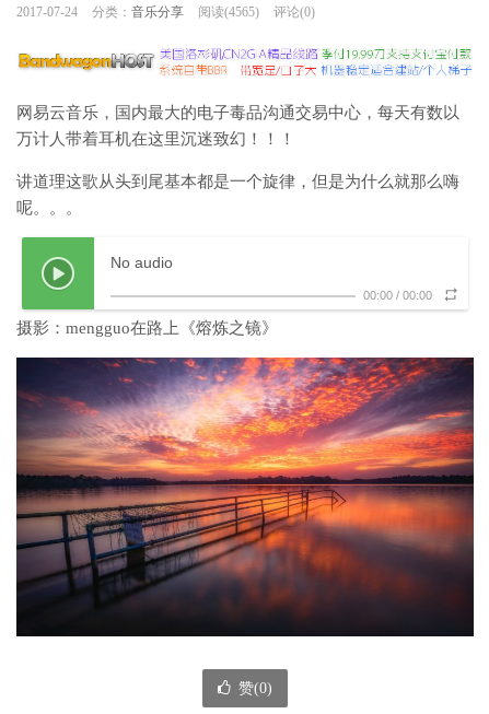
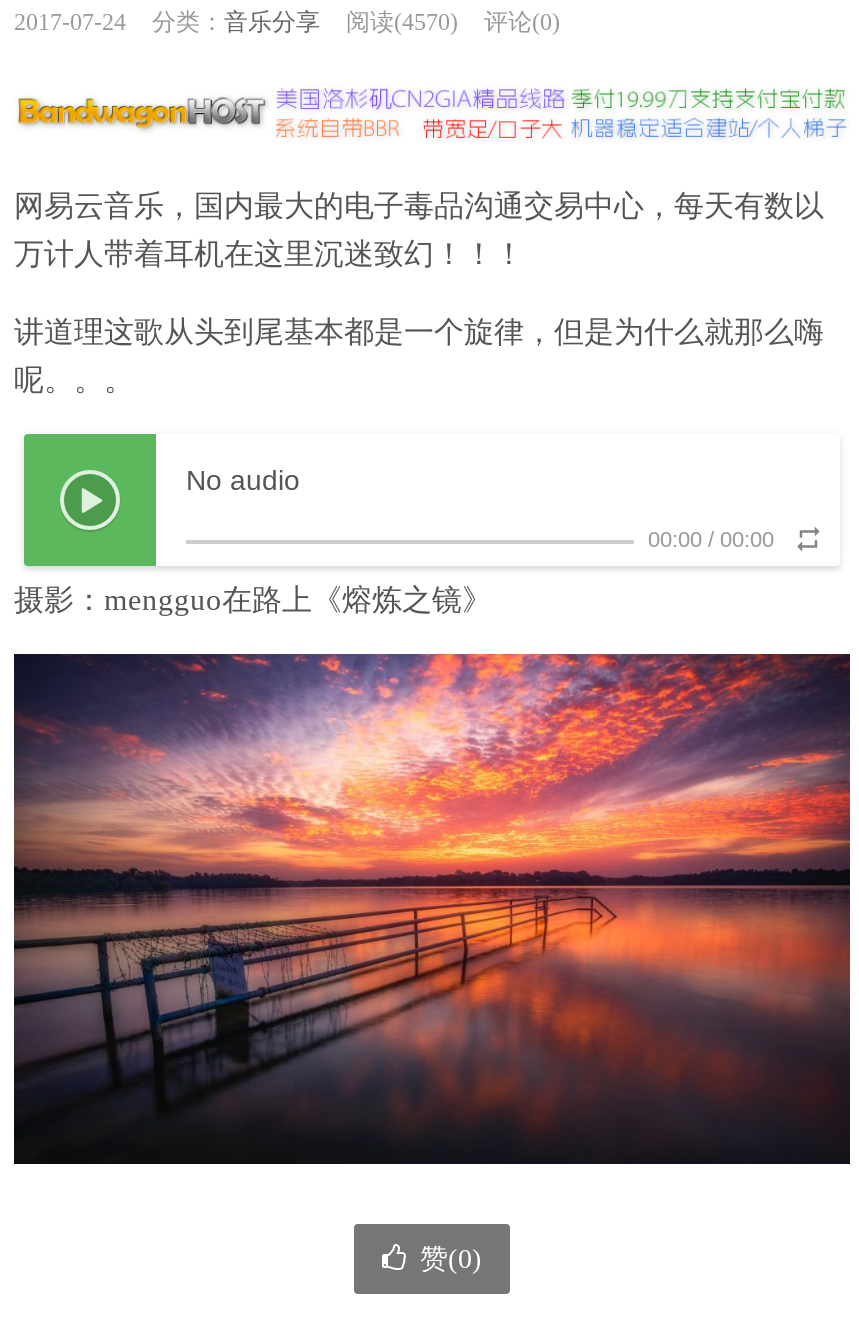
[16,4,315,20] 2017-07-24 分类：音乐分享 阅读(4565) 评论(0) -> [14,8,560,36] 2017-07-24 分类：音乐分享 阅读(4570) 评论(0)

